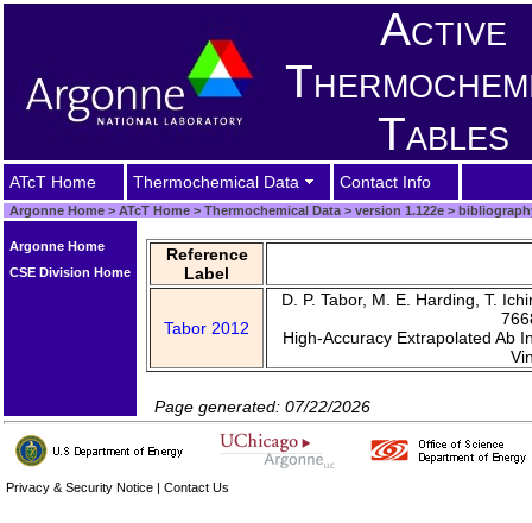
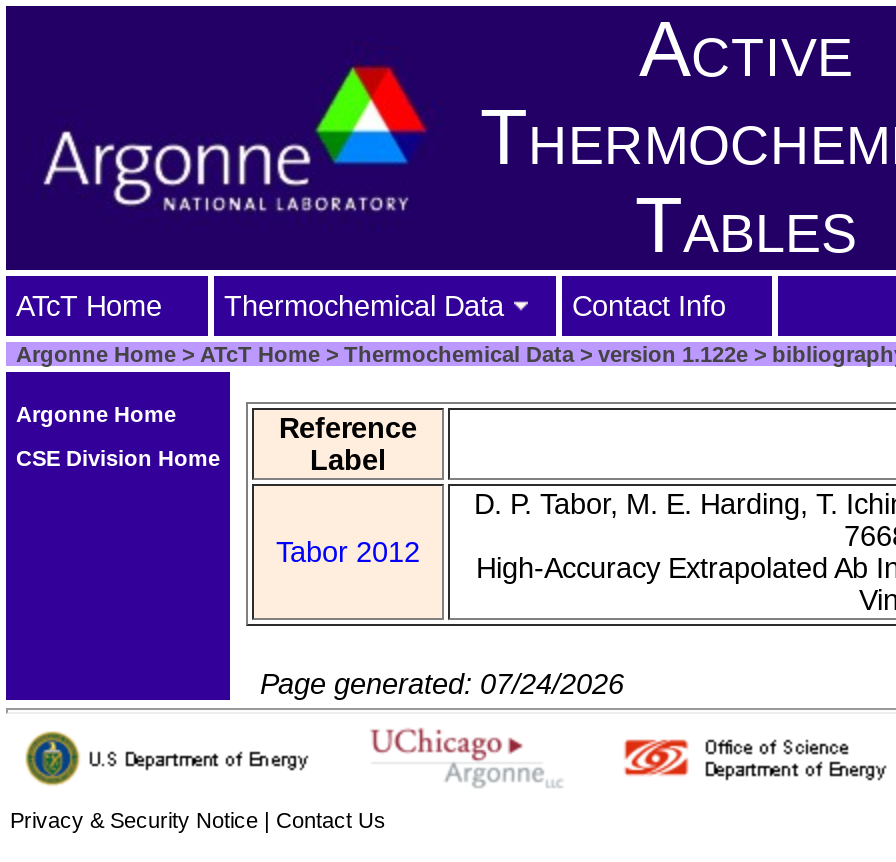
[154,397,370,416] Page generated: 07/22/2026 -> [260,668,624,700] Page generated: 07/24/2026

